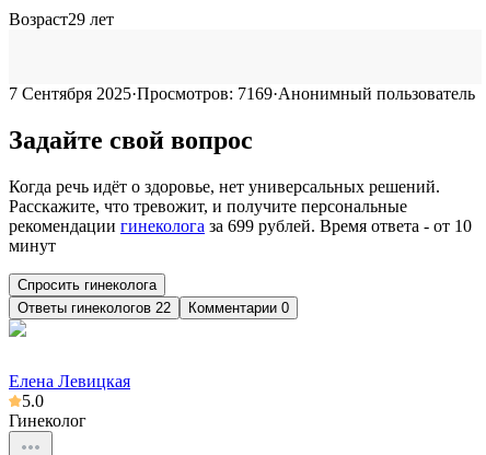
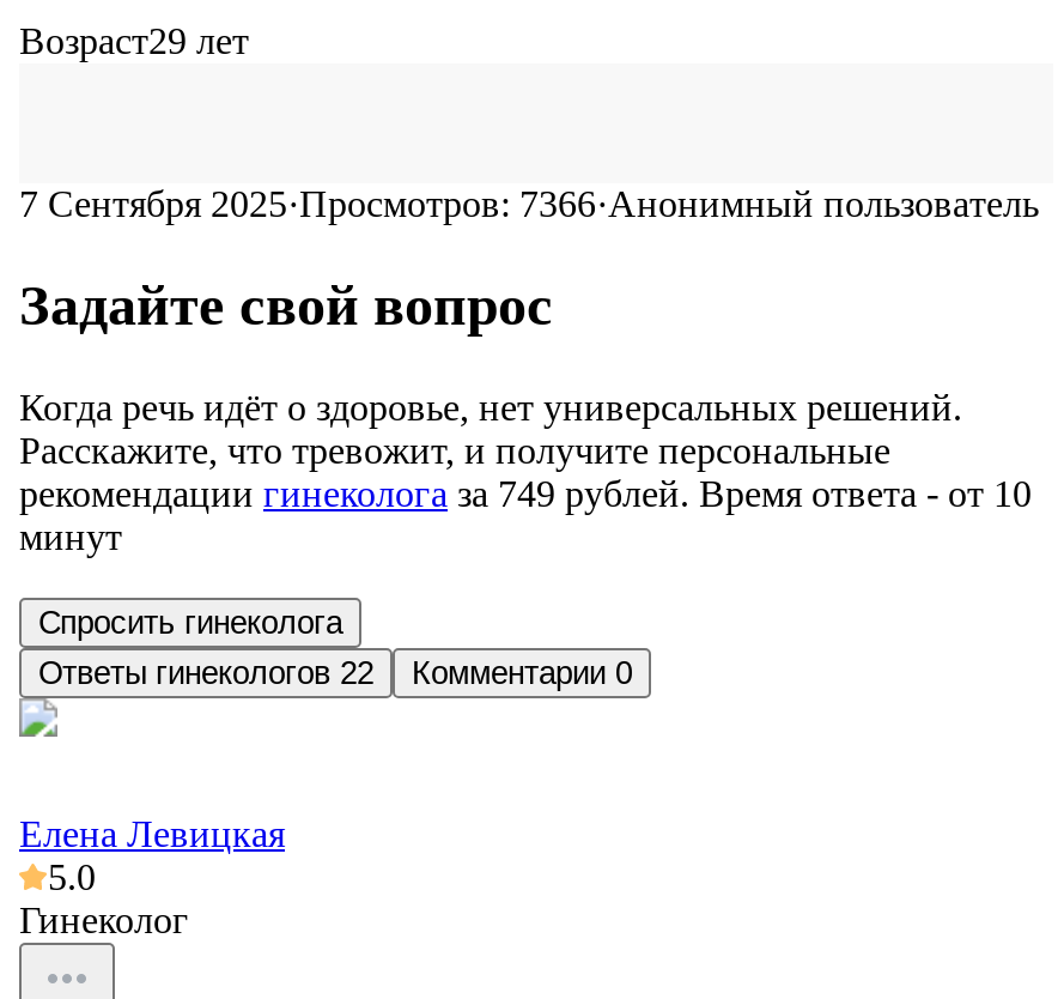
[9,84,475,103] 7 Сентября 2025·Просмотров: 7169 · Анонимный пользователь -> [19,183,1039,224] 7 Сентября 2025·Просмотров: 7366 · Анонимный пользователь
[9,216,472,235] рекомендации гинеколога за 699рублей. Время ответа - от 10 -> [19,472,1032,513] рекомендации гинеколога за 749рублей. Время ответа - от 10

